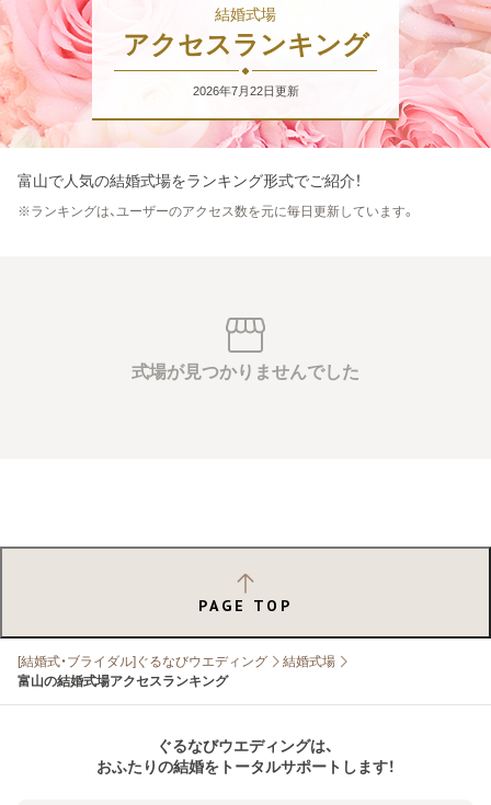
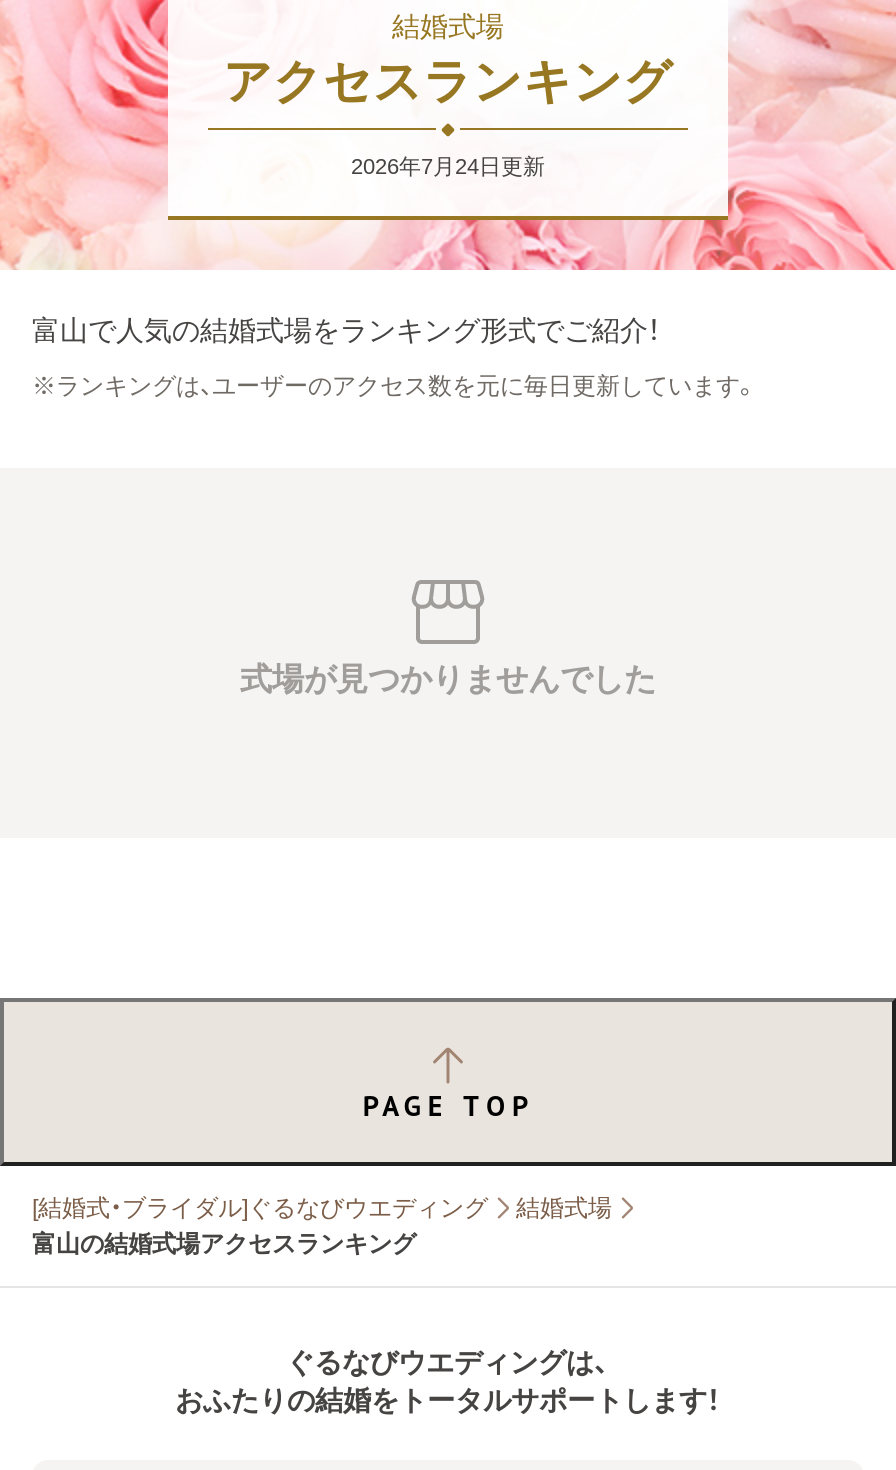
[192,84,299,97] 2026年7月22日更新 -> [351,153,545,177] 2026年7月24日更新

